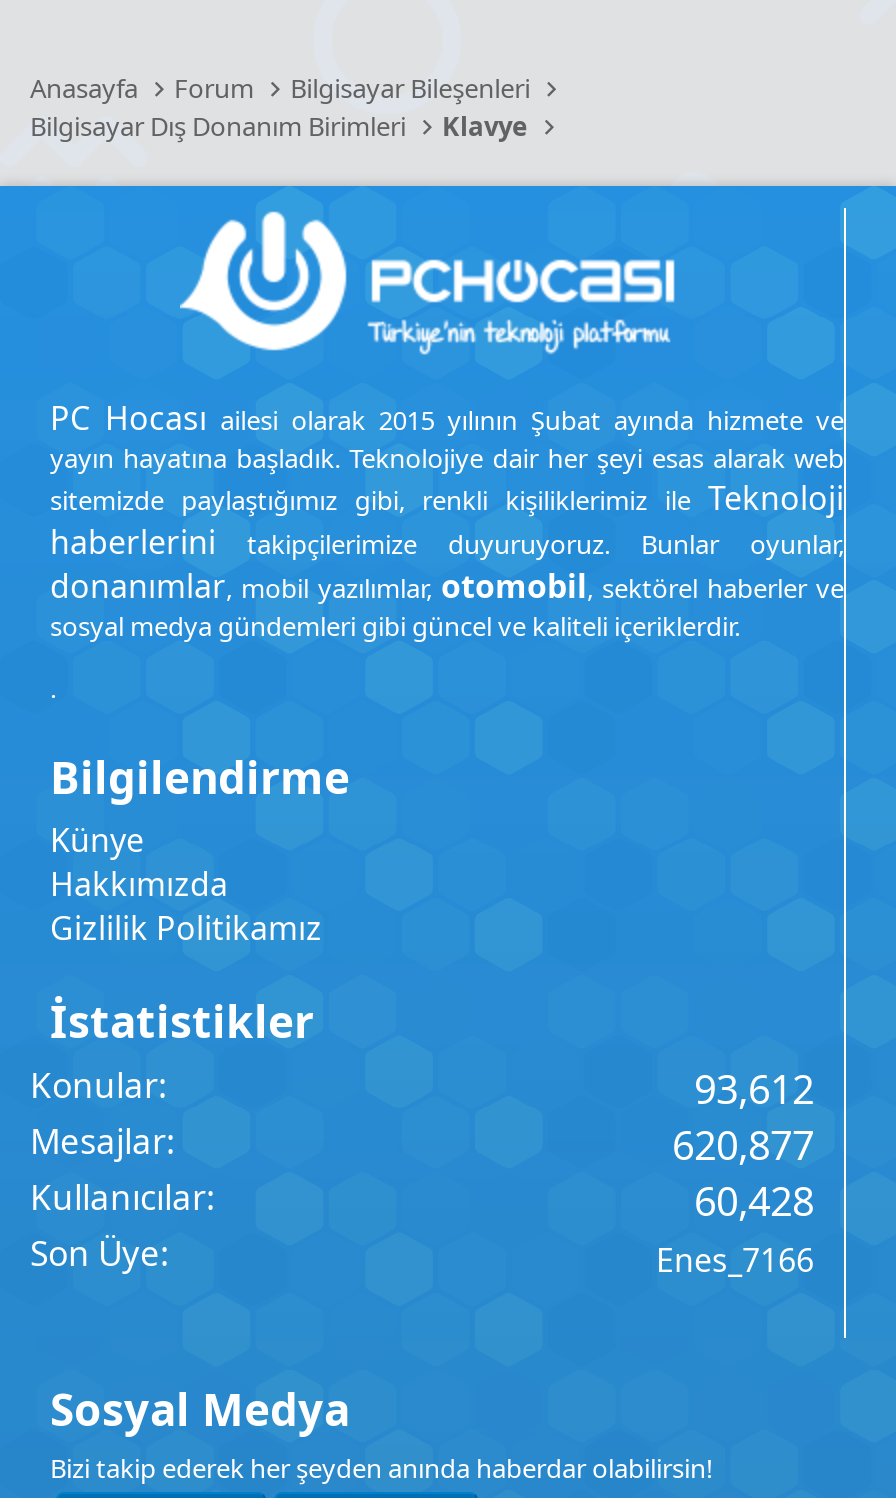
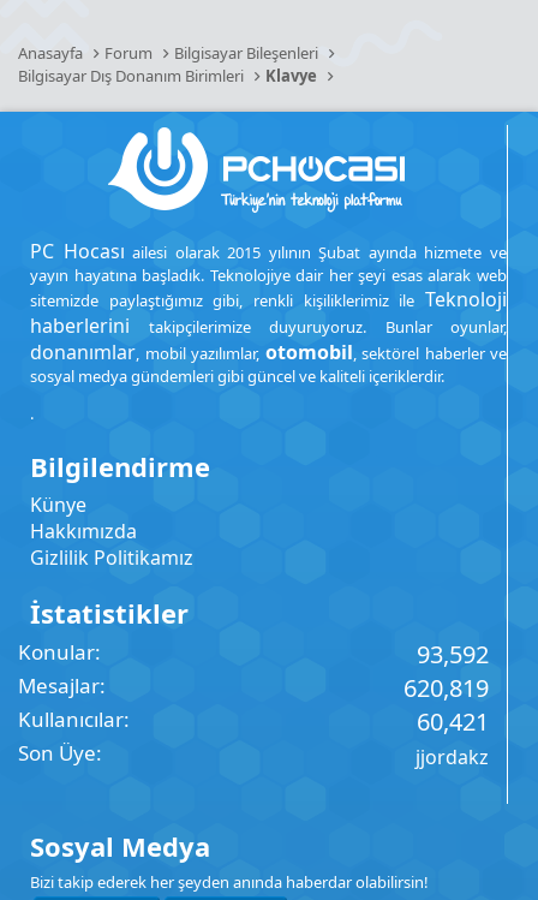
[694,1062,814,1116] 93,612 -> [417,638,489,670] 93,592
[672,1118,814,1172] 620,877 -> [403,672,489,704] 620,819
[694,1174,814,1228] 60,428 -> [417,705,489,738] 60,421
[656,1238,814,1282] Enes_7166 -> [416,744,489,770] jjordakz

